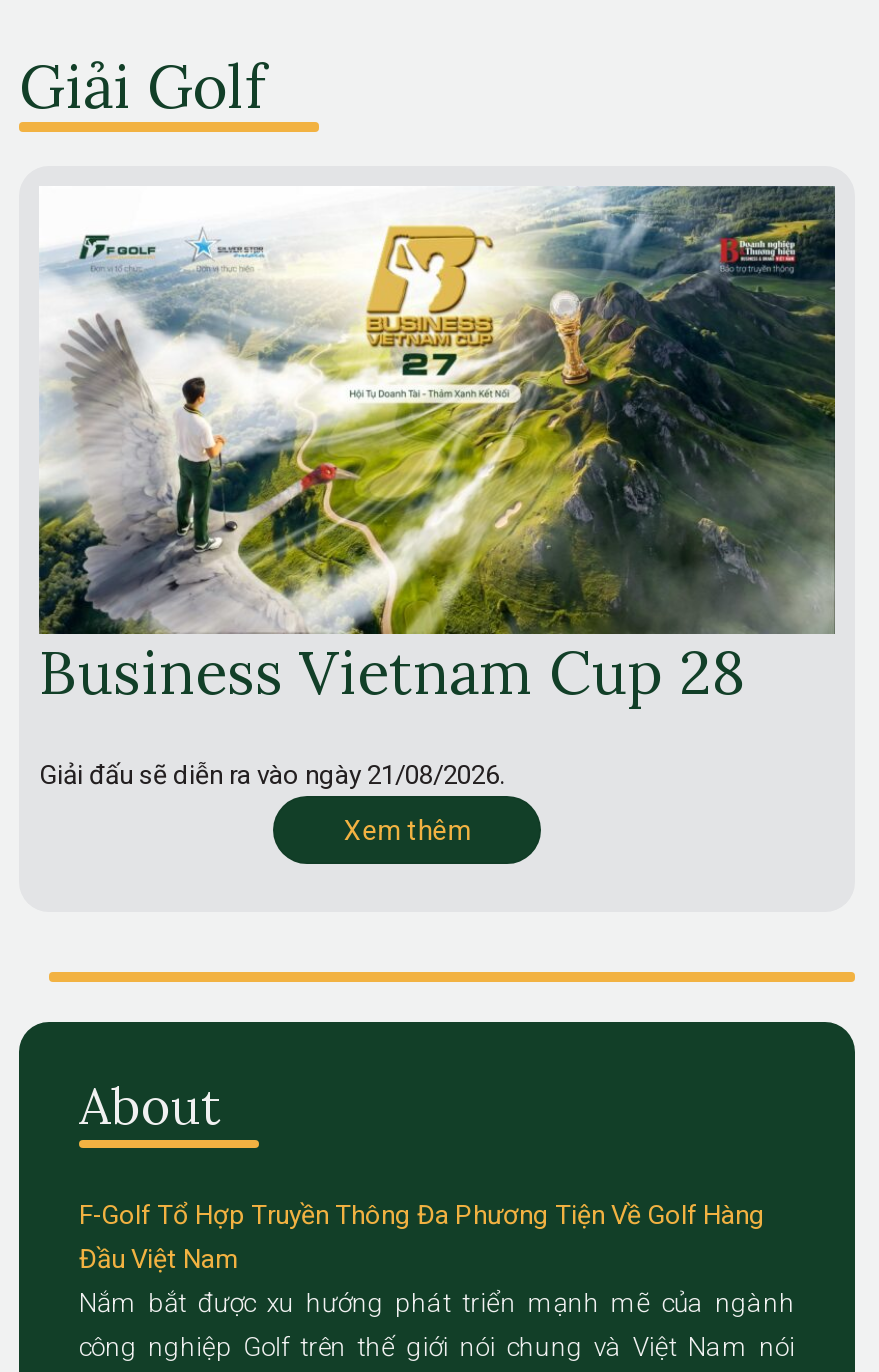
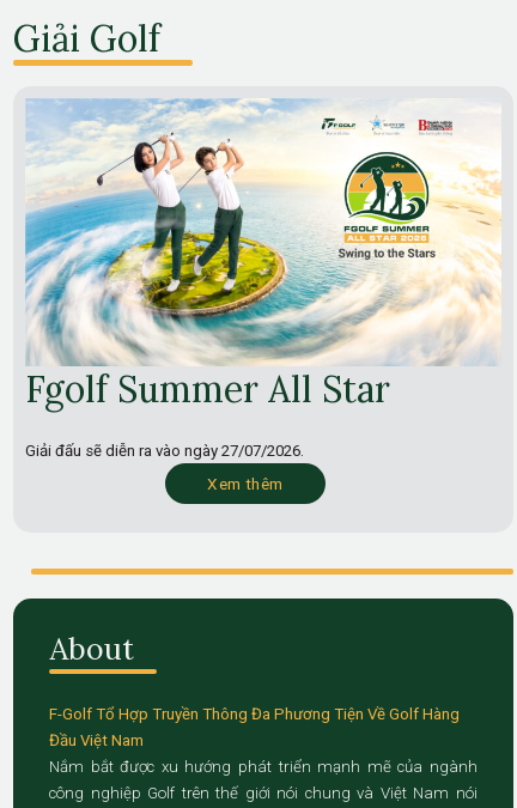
[37,184,837,710] [image] | Business Vietnam Cup 28 -> [25,98,501,412] [image] | Fgolf Summer All Star
[39,760,505,790] Giải đấu sẽ diễn ra vào ngày 21/08/2026. -> [25,442,304,460] Giải đấu sẽ diễn ra vào ngày 27/07/2026.

